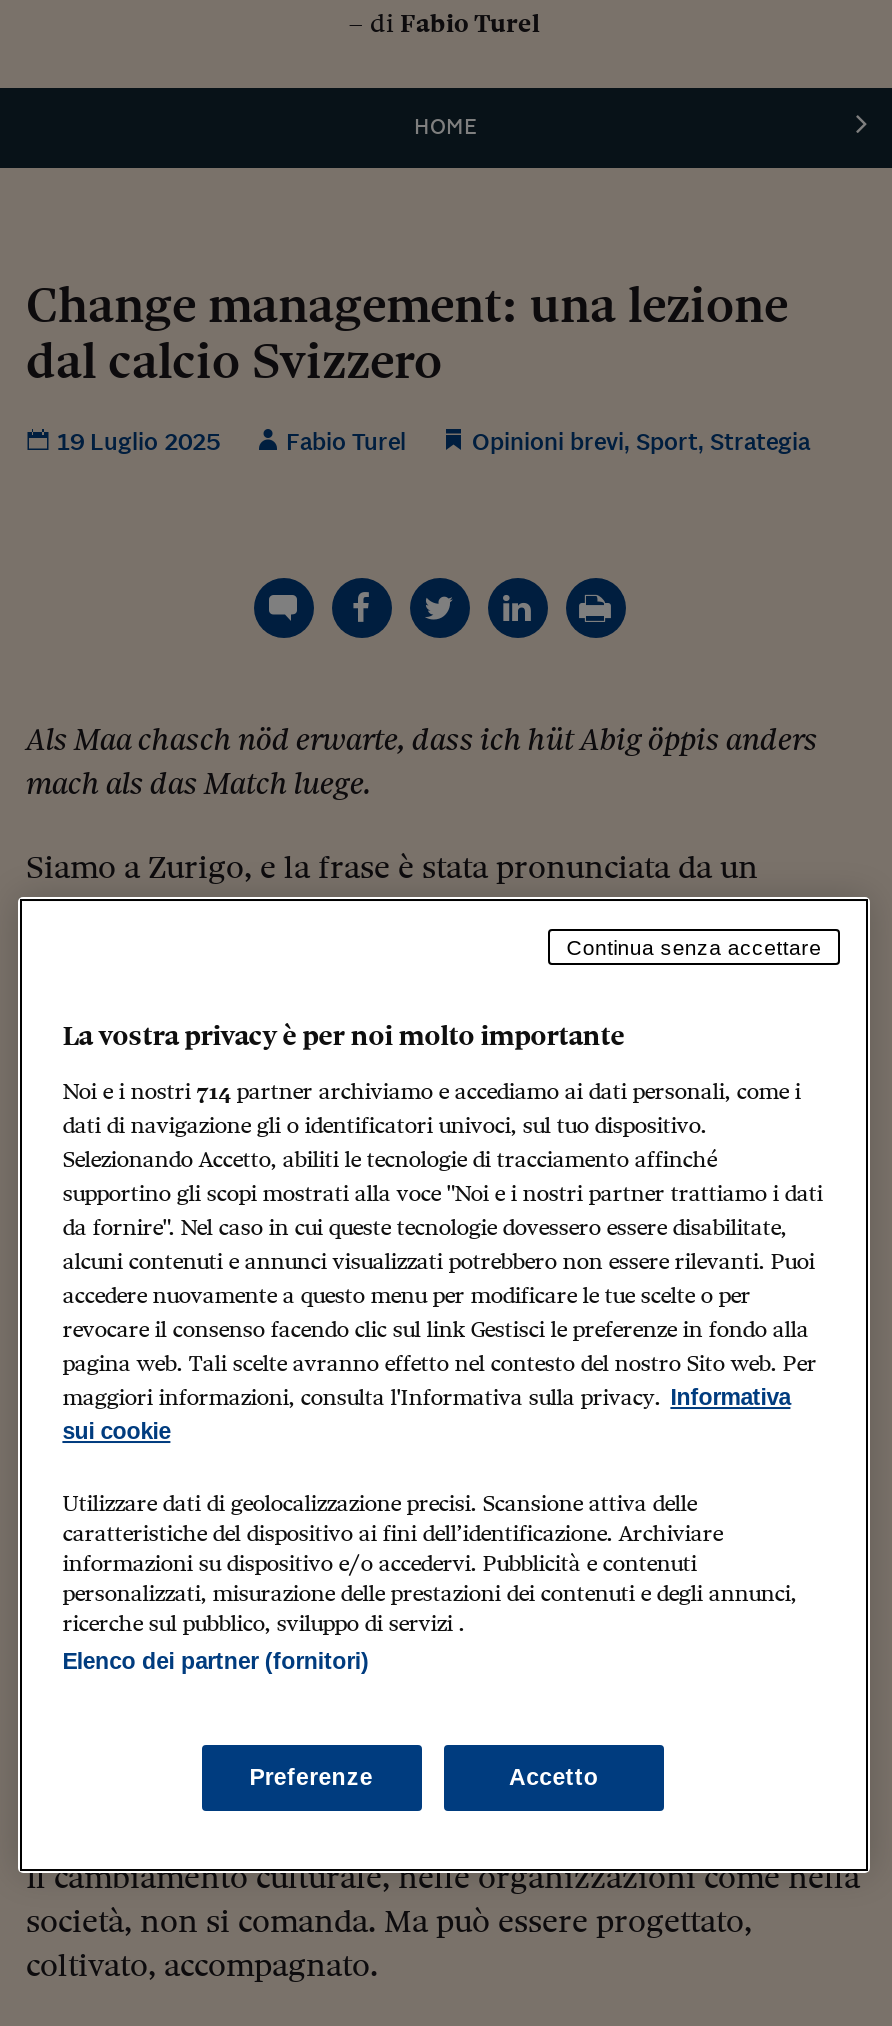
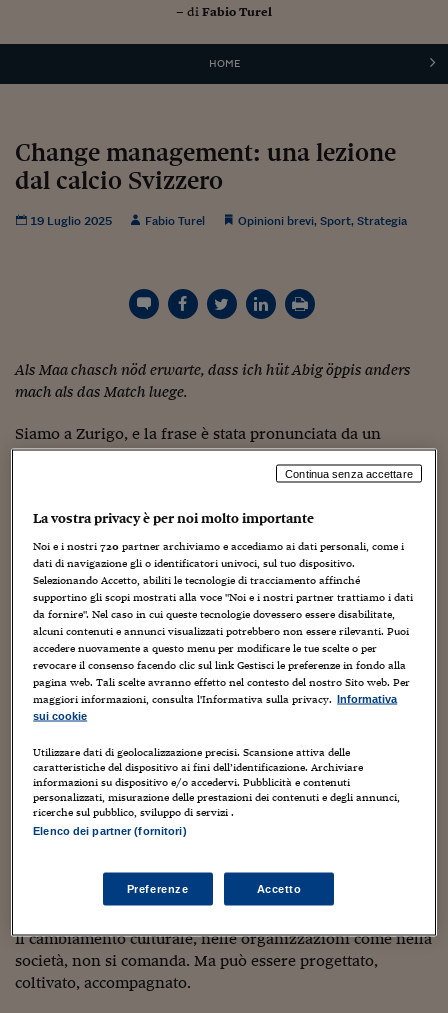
[62,1077,800,1107] Noi e i nostri 714 partner archiviamo e accediamo ai dati personali, come i -> [33,539,404,554] Noi e i nostri 720 partner archiviamo e accediamo ai dati personali, come i

